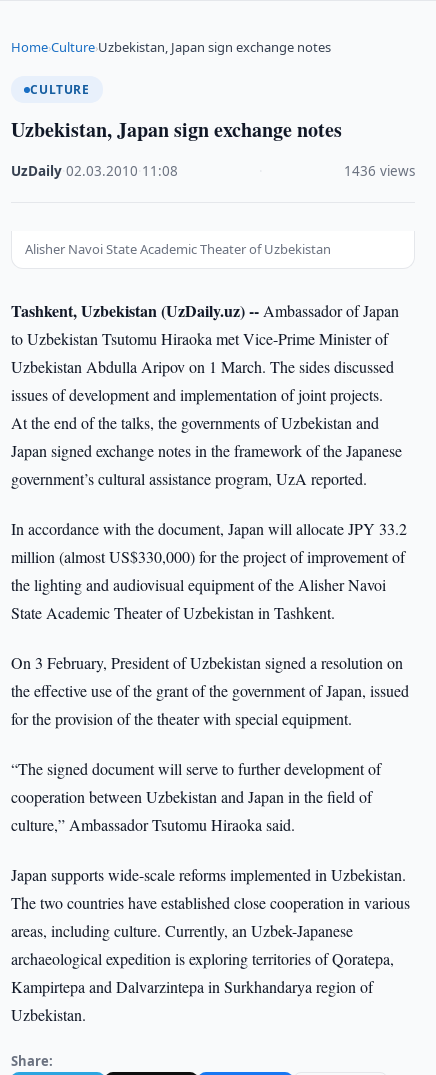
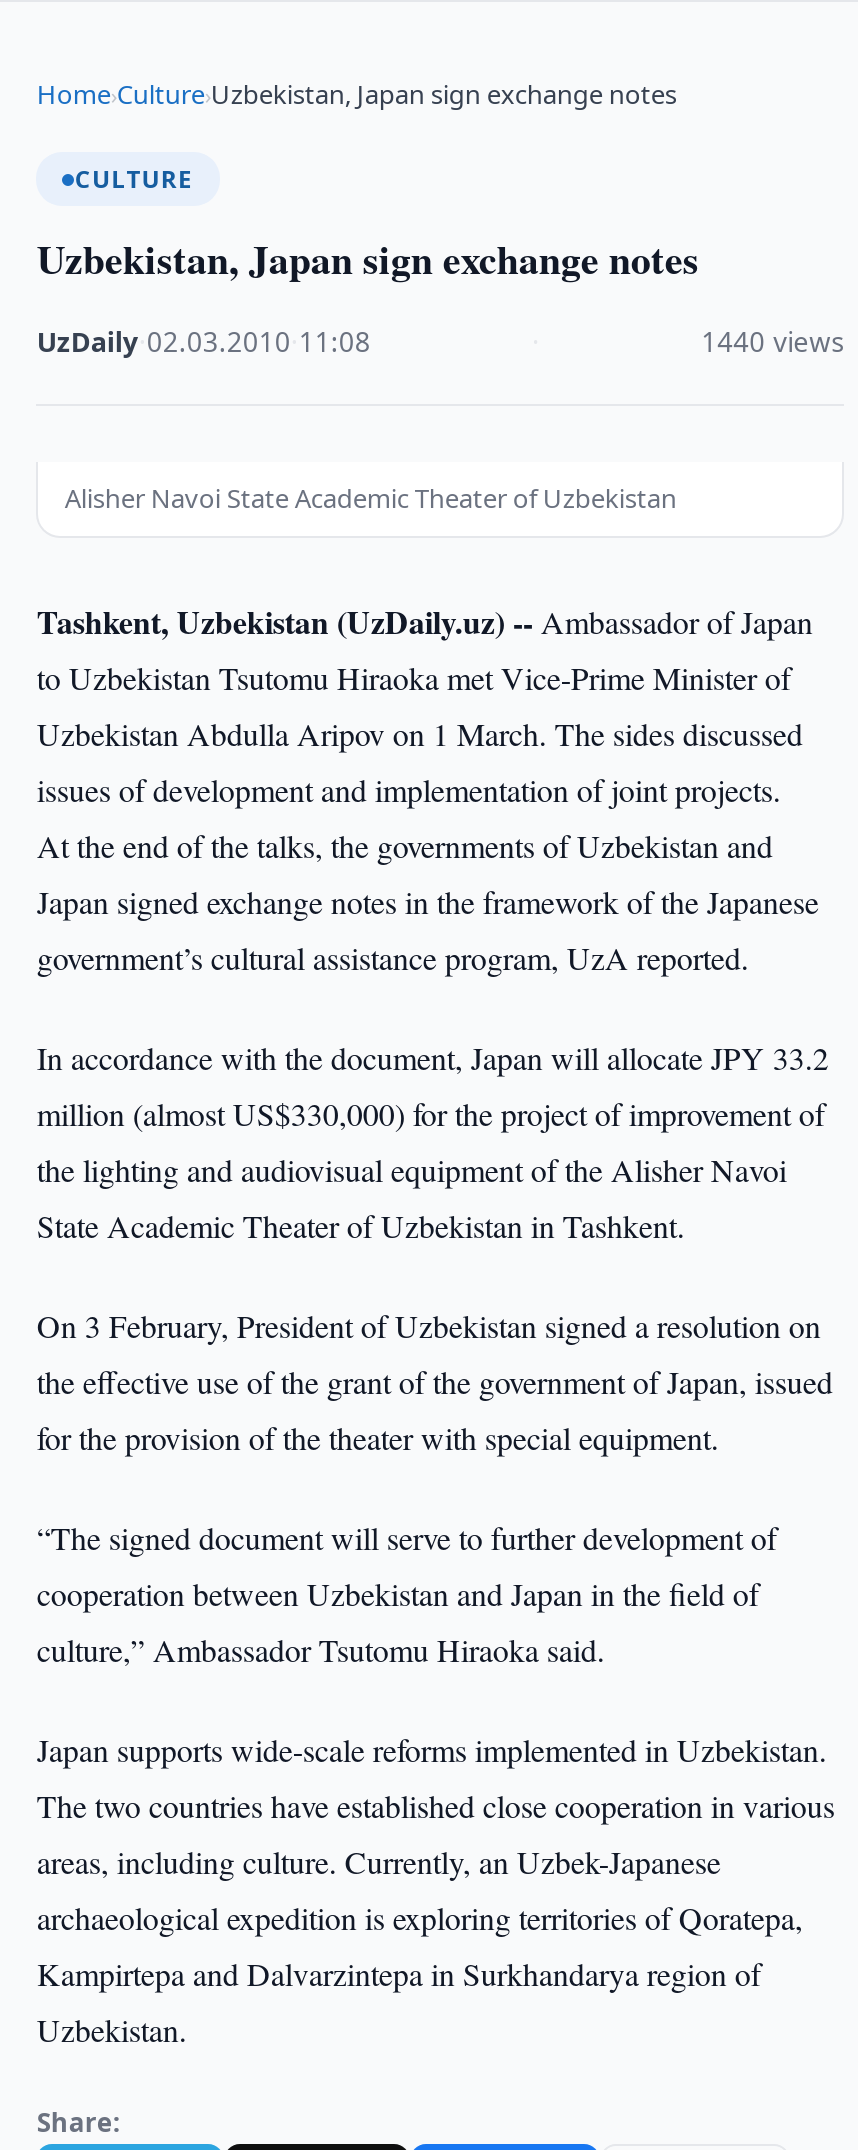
[344,162,415,180] 1436 views -> [701,324,843,360] 1440 views

